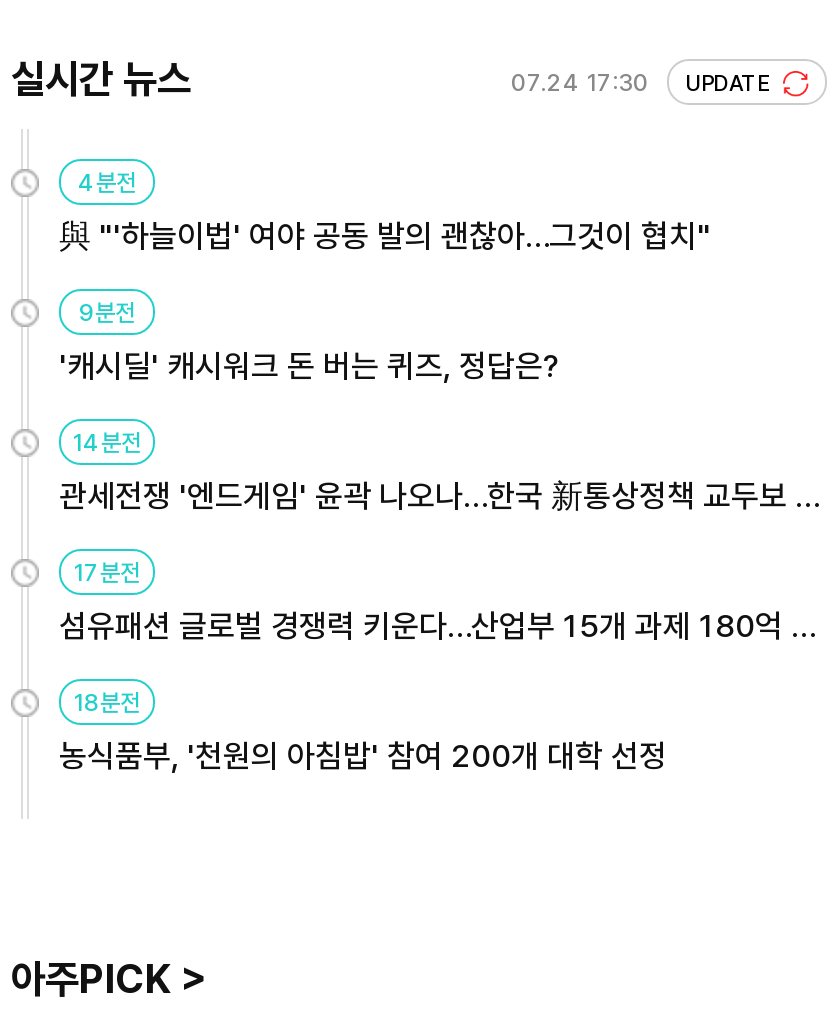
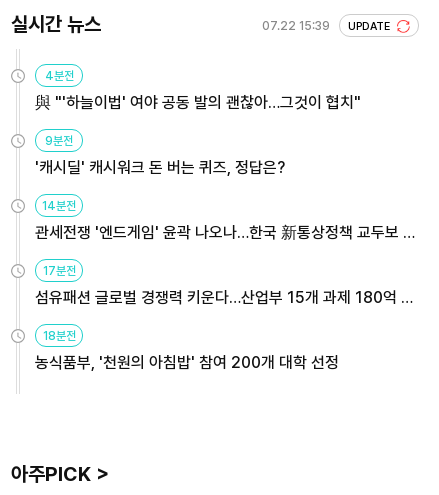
[511,69,775,97] 07.24 17:30 UPDATE -> [262,19,393,33] 07.22 15:39 UPDATE

